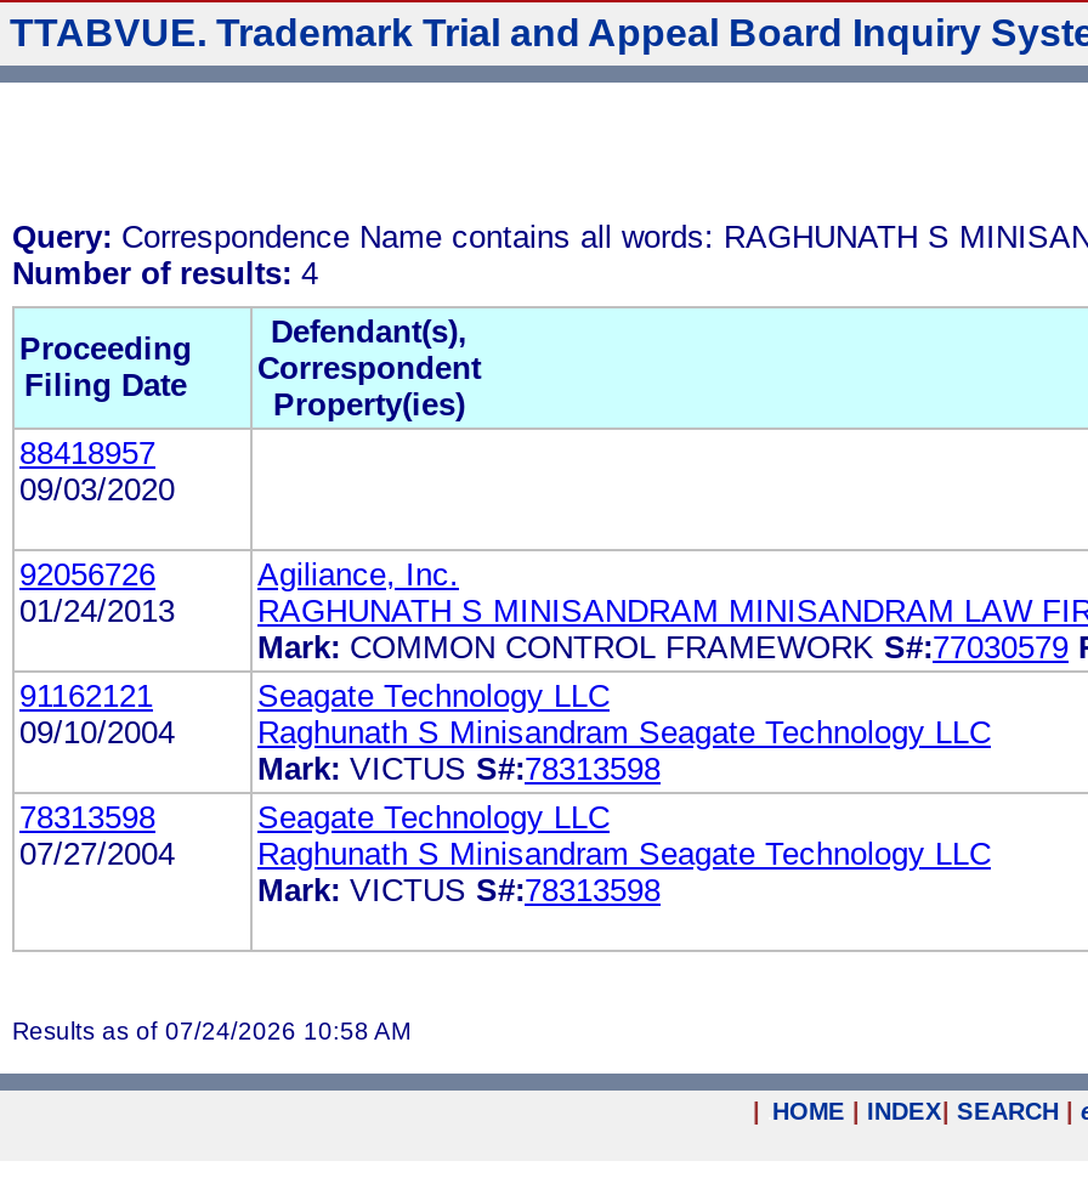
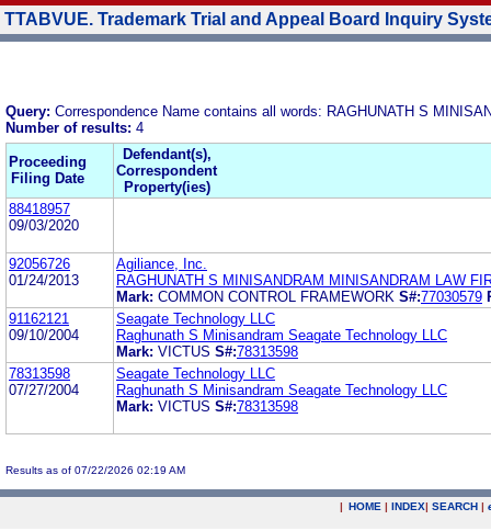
[12,1017,410,1044] Results as of 07/24/2026 10:58 AM -> [5,464,185,476] Results as of 07/22/2026 02:19 AM

